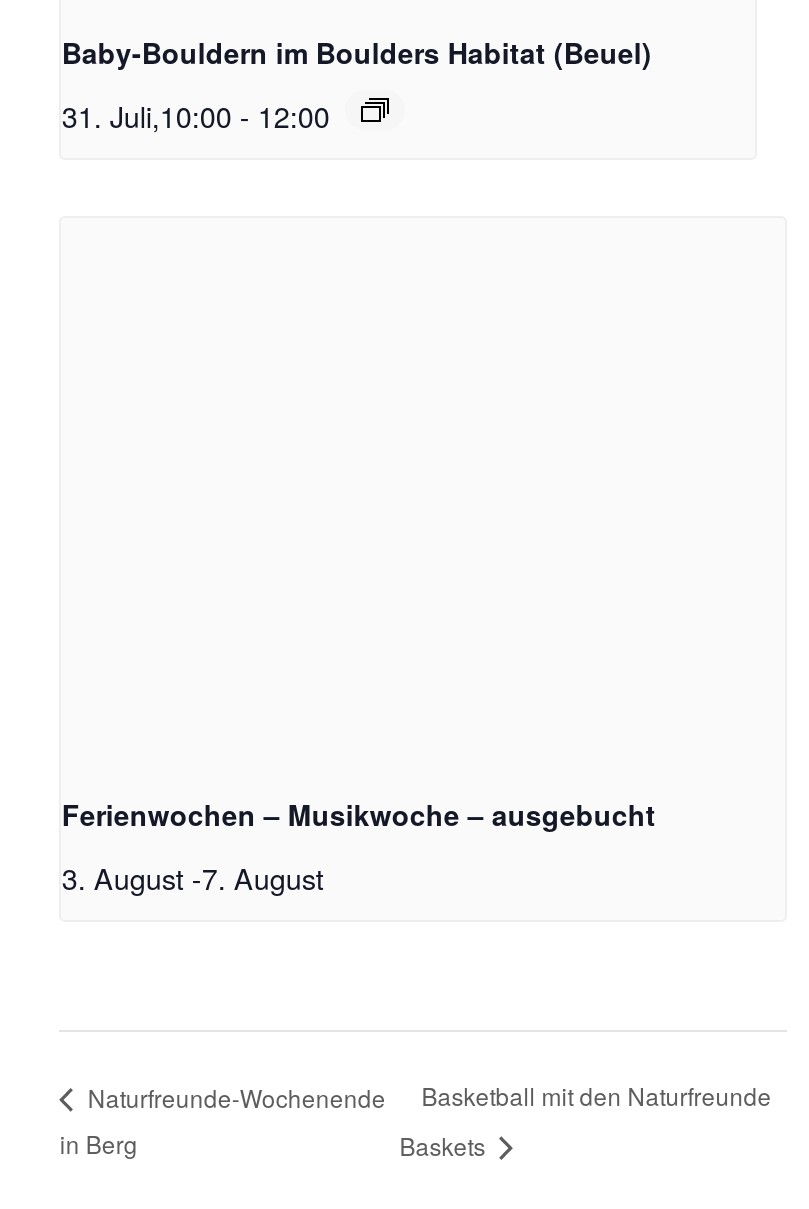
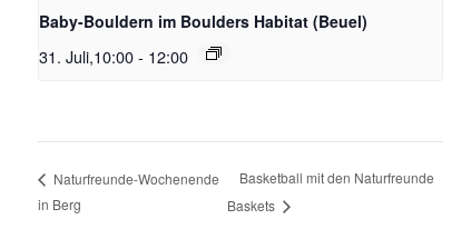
[62,794,656,898] Ferienwochen – Musikwoche – ausgebucht | 3. August - 7. August -> none

